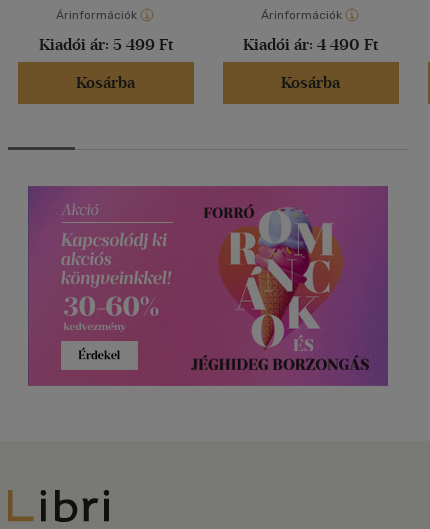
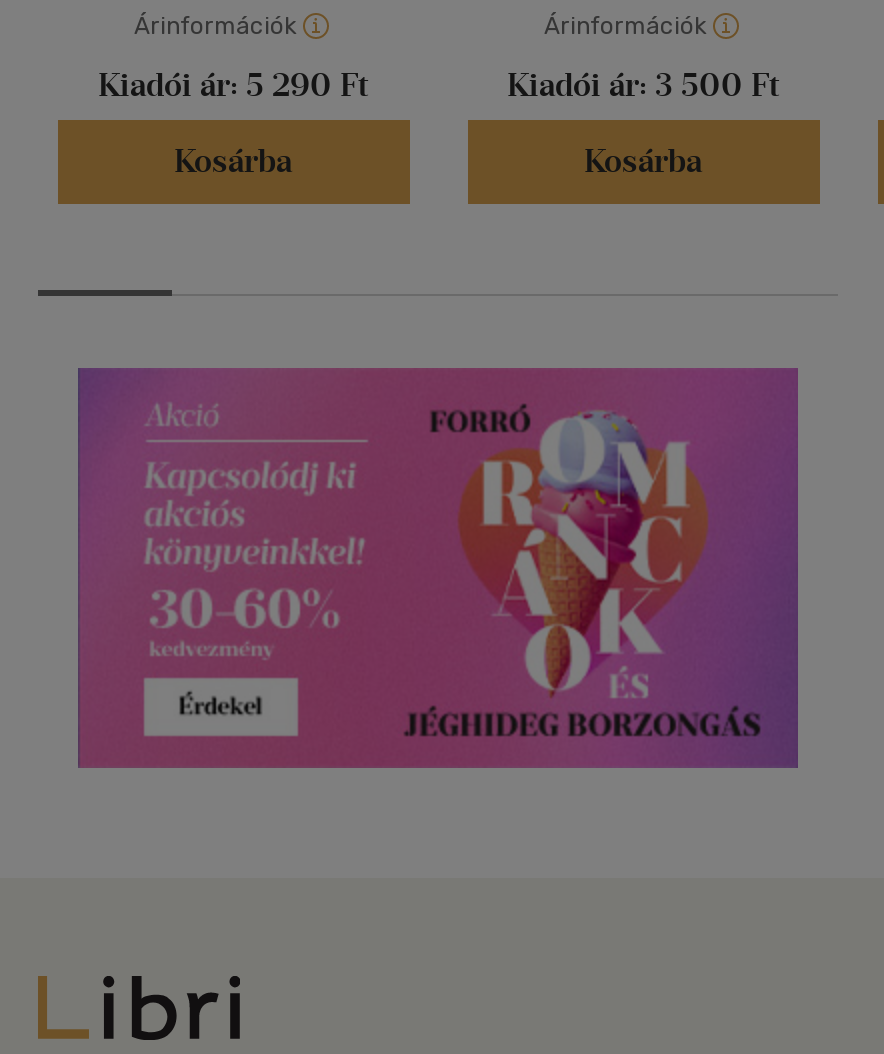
[38,35,172,54] Kiadói ár: 5 499 Ft -> [98,67,368,105] Kiadói ár: 5 290 Ft
[243,35,378,54] Kiadói ár: 4 490 Ft -> [507,67,779,105] Kiadói ár: 3 500 Ft

